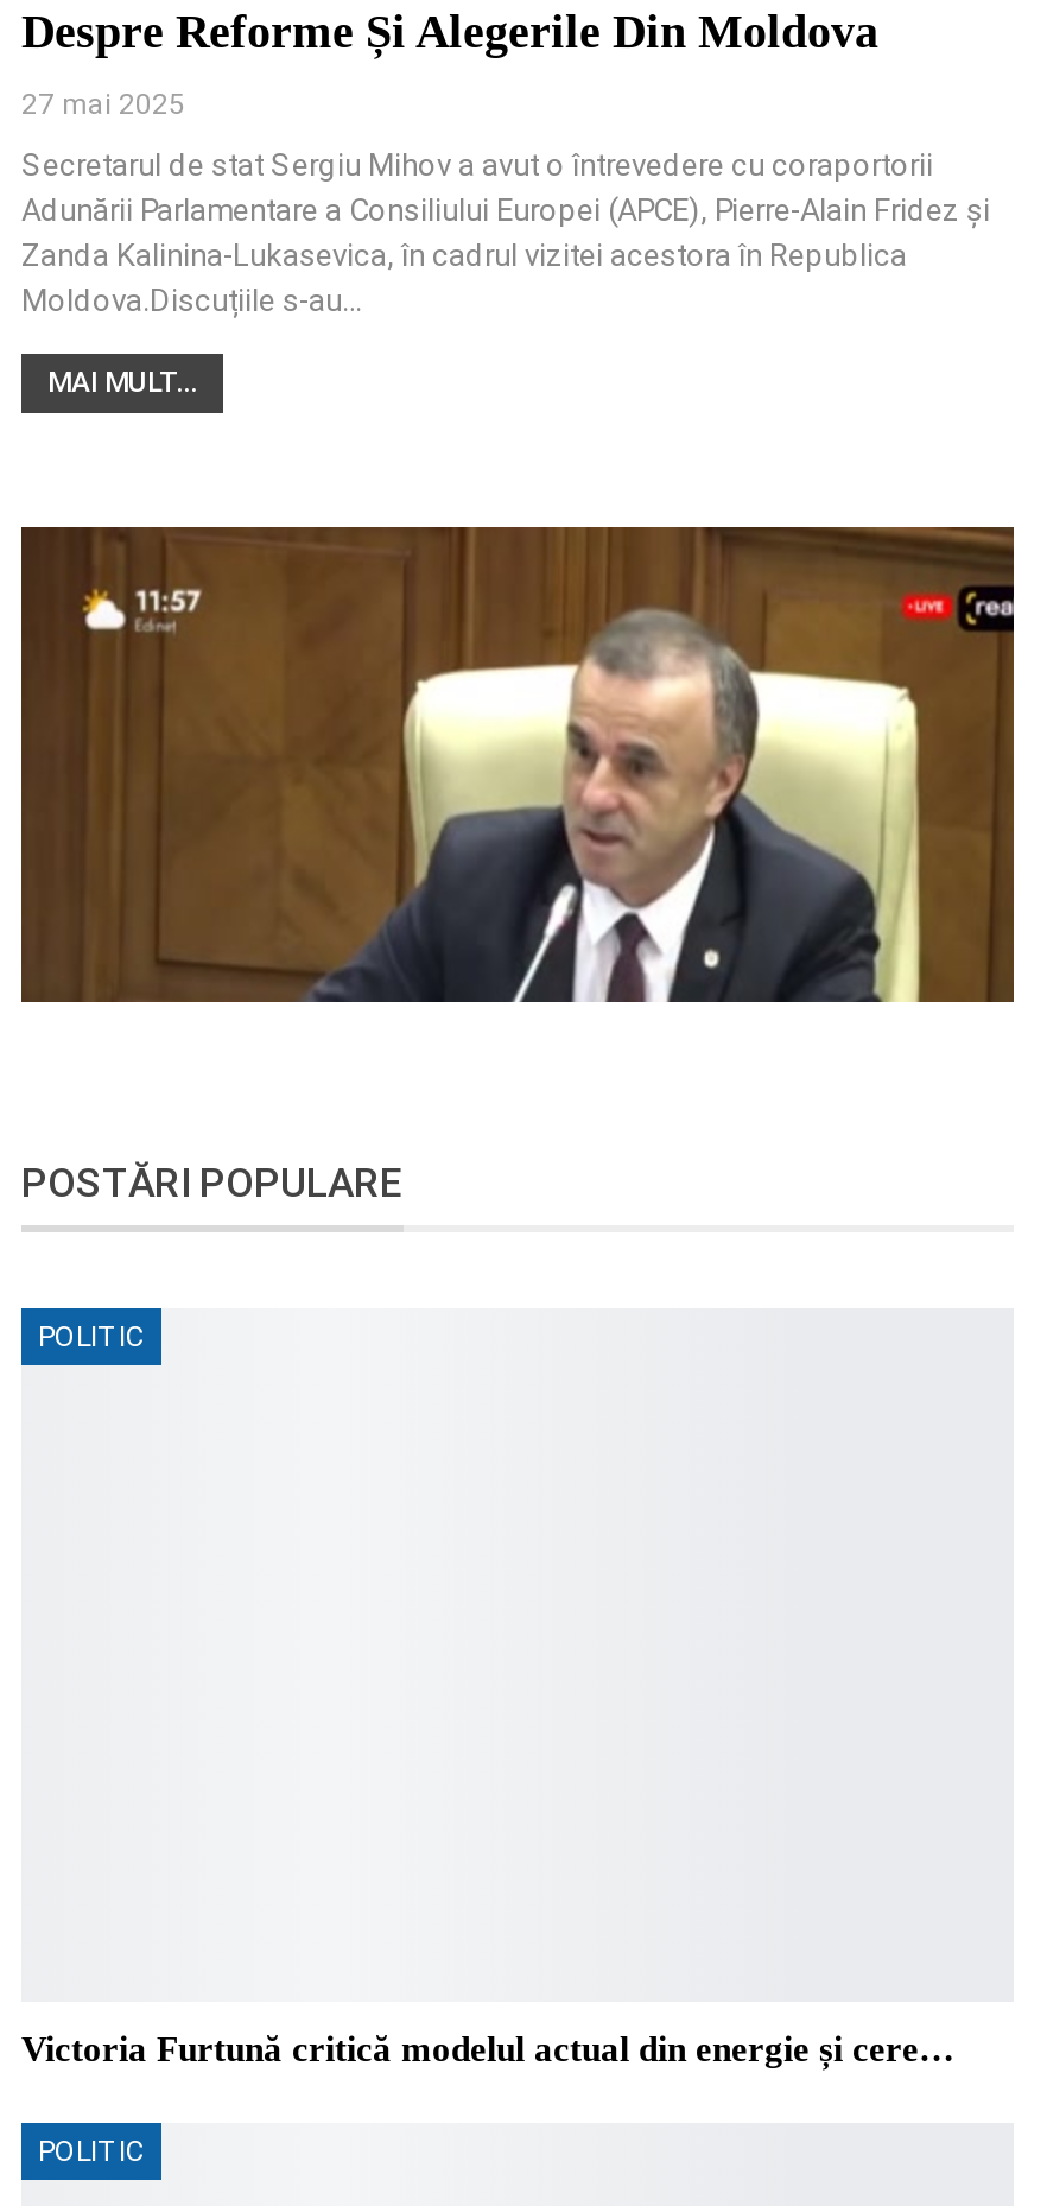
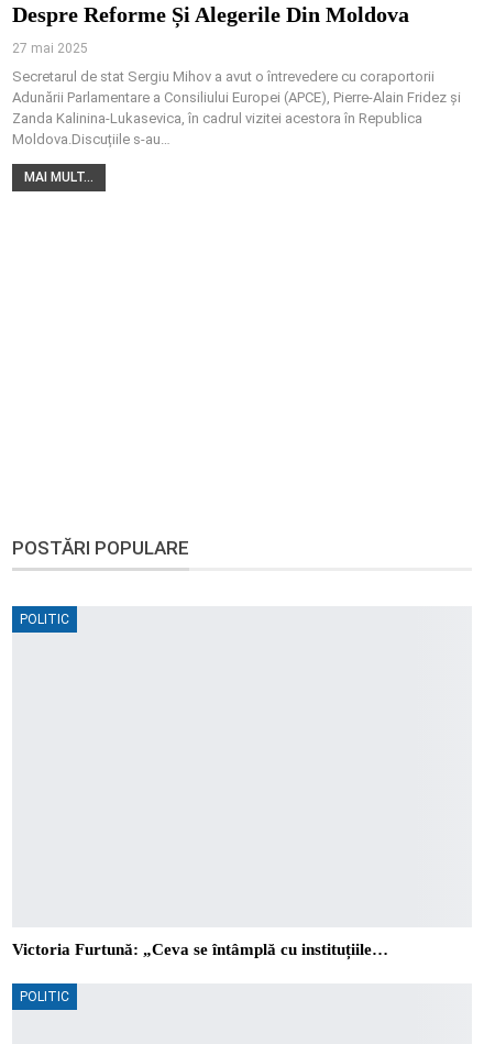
[19,525,1016,1004] [image] -> none
[21,2031,954,2069] Victoria Furtună critică modelul actual din energie și cere… -> [12,941,388,959] Victoria Furtună: „Ceva se întâmplă cu instituțiile…

